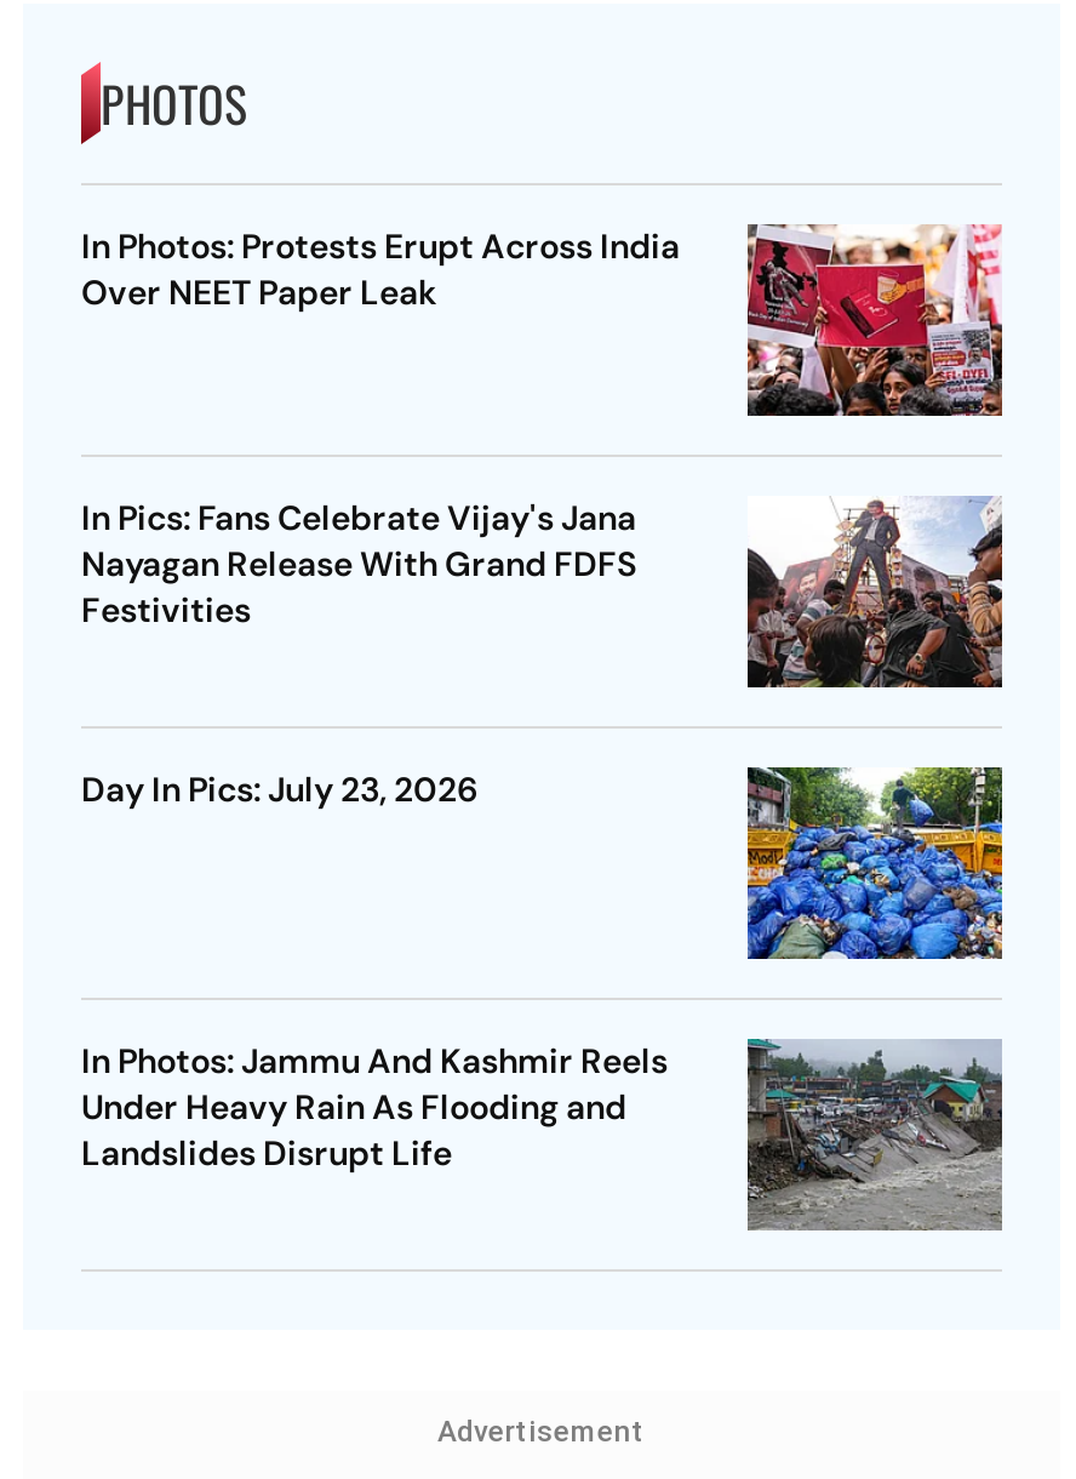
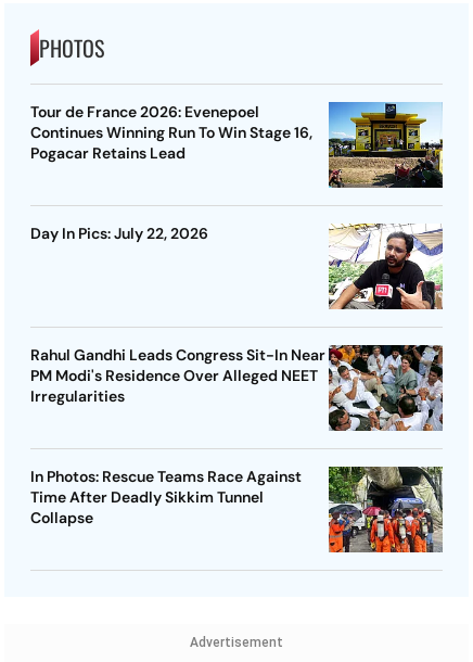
[81,222,1005,418] [image] | In Photos: Protests Erupt Across India | Over NEET Paper Leak -> [30,101,444,189] [image] | Tour de France 2026: Evenepoel | Continues Winning Run To Win Stage 16, | Pogacar Retains Lead
[81,495,636,631] In Pics: Fans Celebrate Vijay's Jana | Nayagan Release With Grand FDFS | Festivities -> [30,223,208,243] Day In Pics: July 22, 2026
[745,496,1005,690] [image] -> [328,222,444,310] [image]
[81,767,479,810] Day In Pics: July 23, 2026 -> [30,345,325,406] Rahul Gandhi Leads Congress Sit-In Near | PM Modi's Residence Over Alleged NEET | Irregularities
[745,765,1005,961] [image] -> [328,344,444,432] [image]
[81,1037,1002,1233] [image] | In Photos: Jammu And Kashmir Reels | Under Heavy Rain As Flooding and | Landslides Disrupt Life -> [30,466,443,553] [image] | In Photos: Rescue Teams Race Against | Time After Deadly Sikkim Tunnel | Collapse

